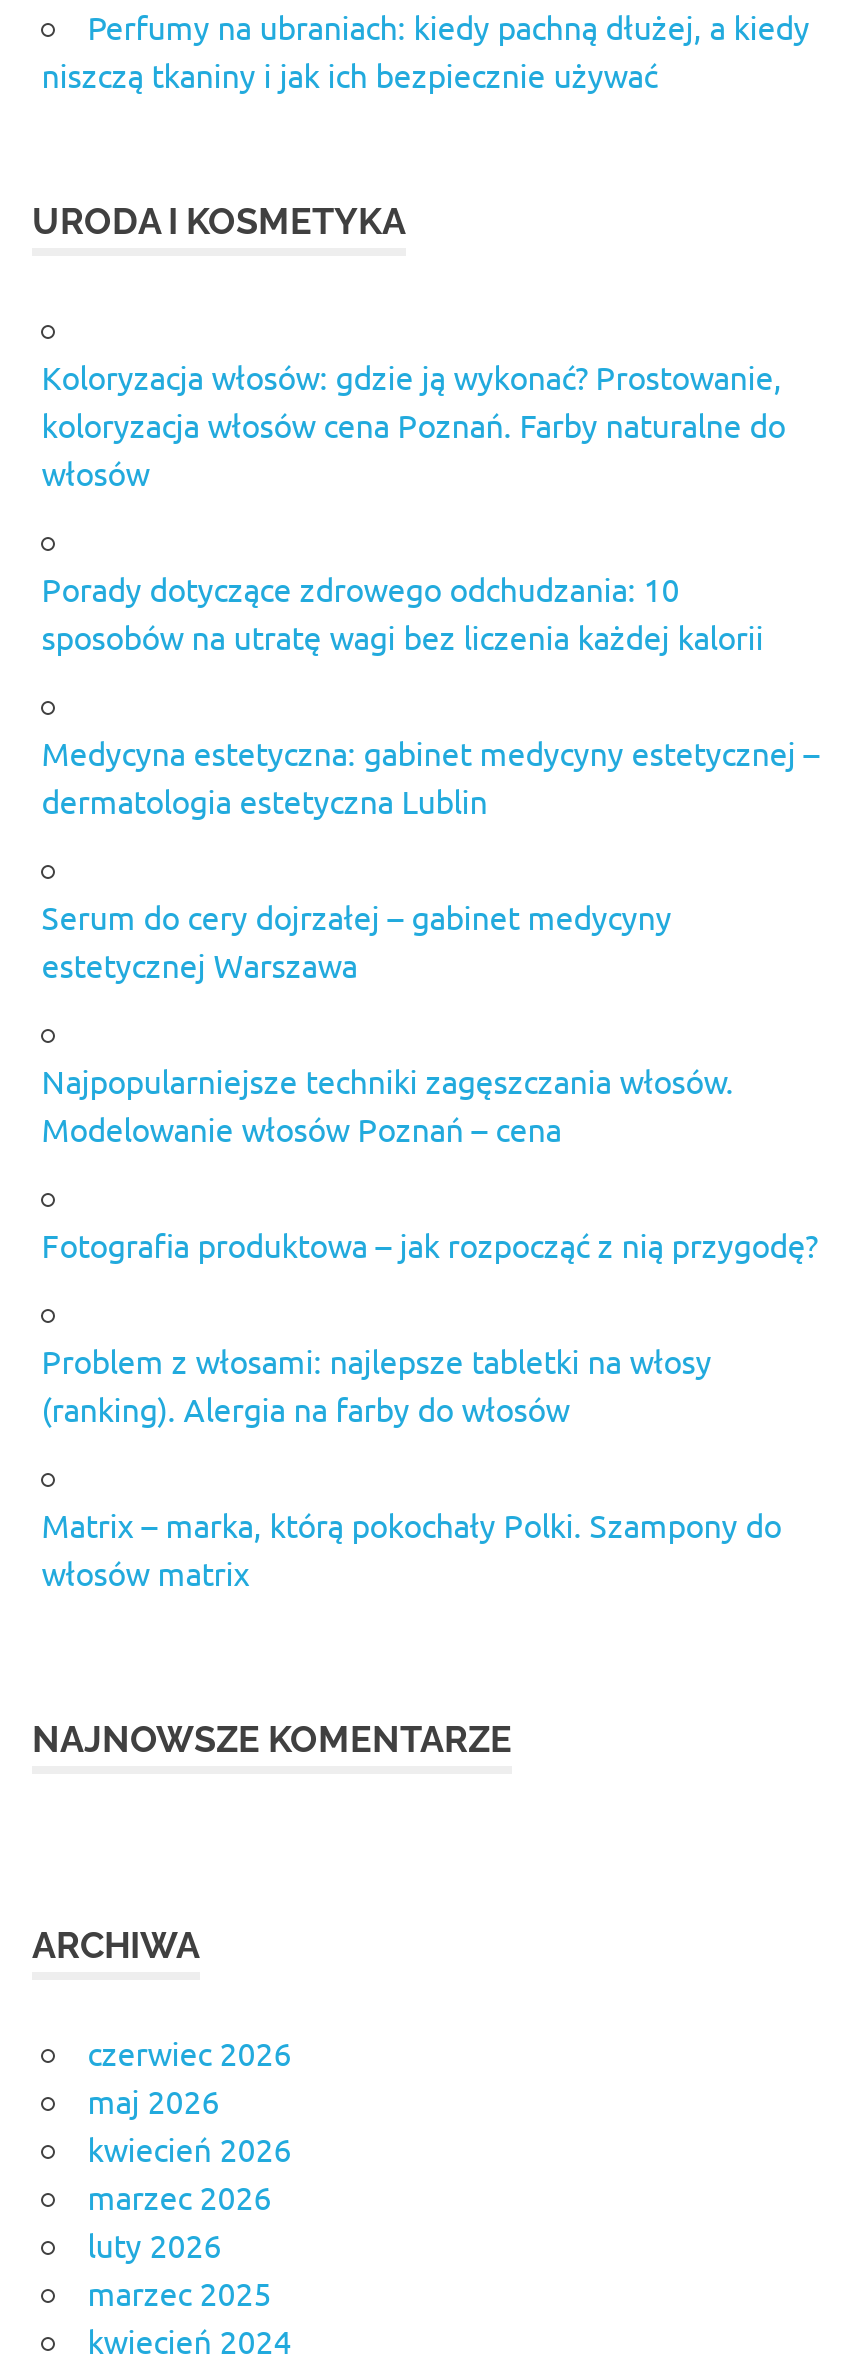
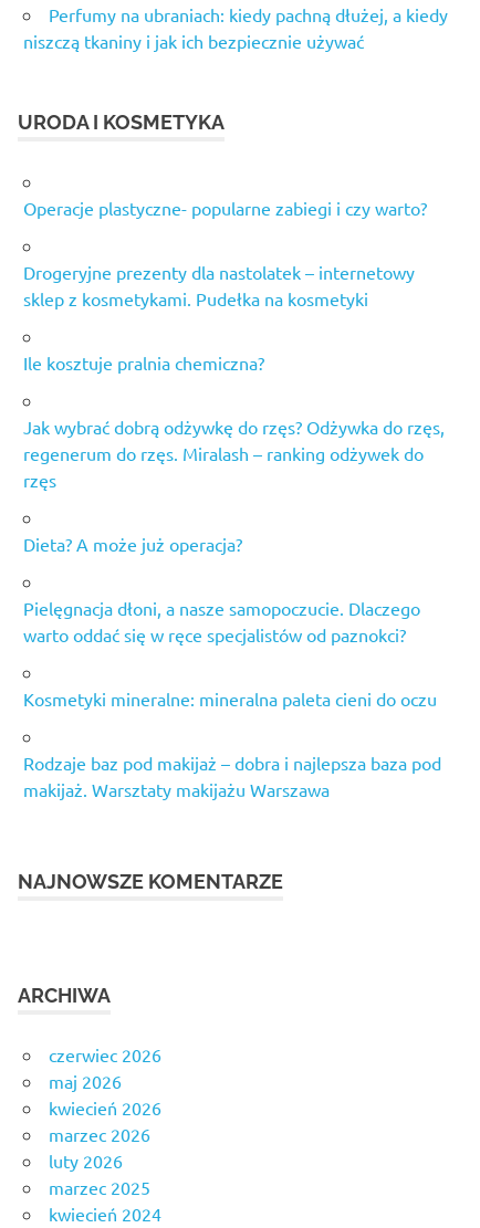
[42,357,786,493] Koloryzacja włosów: gdzie ją wykonać? Prostowanie, | koloryzacja włosów cena Poznań. Farby naturalne do | włosów -> [23,197,427,219] Operacje plastyczne- popularne zabiegi i czy warto?
[42,569,764,657] Porady dotyczące zdrowego odchudzania: 10 | sposobów na utratę wagi bez liczenia każdej kalorii -> [23,261,415,310] Drogeryjne prezenty dla nastolatek – internetowy | sklep z kosmetykami. Pudełka na kosmetyki
[42,733,820,821] Medycyna estetyczna: gabinet medycyny estetycznej – | dermatologia estetyczna Lublin -> [23,352,264,374] Ile kosztuje pralnia chemiczna?
[42,897,672,985] Serum do cery dojrzałej – gabinet medycyny | estetycznej Warszawa -> [23,416,444,491] Jak wybrać dobrą odżywkę do rzęs? Odżywka do rzęs, | regenerum do rzęs. Miralash – ranking odżywek do | rzęs
[42,1061,734,1149] Najpopularniejsze techniki zagęszczania włosów. | Modelowanie włosów Poznań – cena -> [23,533,242,555] Dieta? A może już operacja?
[42,1225,818,1265] Fotografia produktowa – jak rozpocząć z nią przygodę? -> [23,597,420,646] Pielęgnacja dłoni, a nasze samopoczucie. Dlaczego | warto oddać się w ręce specjalistów od paznokci?
[42,1341,712,1429] Problem z włosami: najlepsze tabletki na włosy | (ranking). Alergia na farby do włosów -> [23,688,437,710] Kosmetyki mineralne: mineralna paleta cieni do oczu
[42,1505,782,1593] Matrix – marka, którą pokochały Polki. Szampony do | włosów matrix -> [23,752,441,801] Rodzaje baz pod makijaż – dobra i najlepsza baza pod | makijaż. Warsztaty makijażu Warszawa

